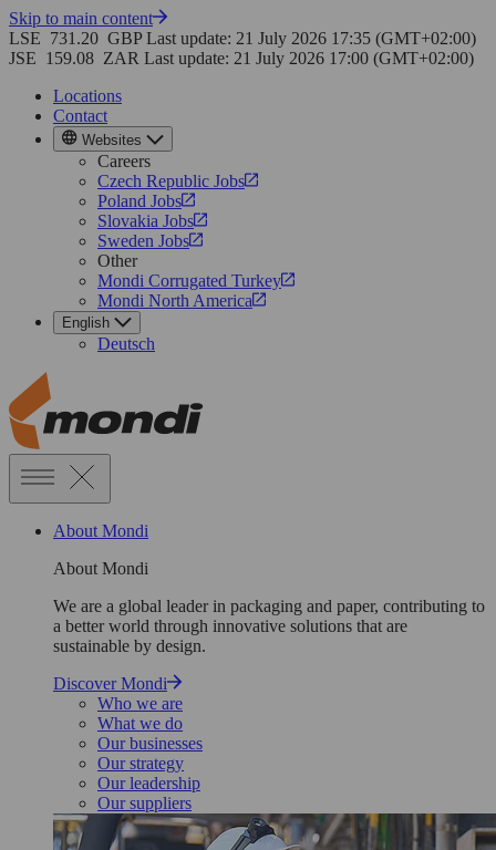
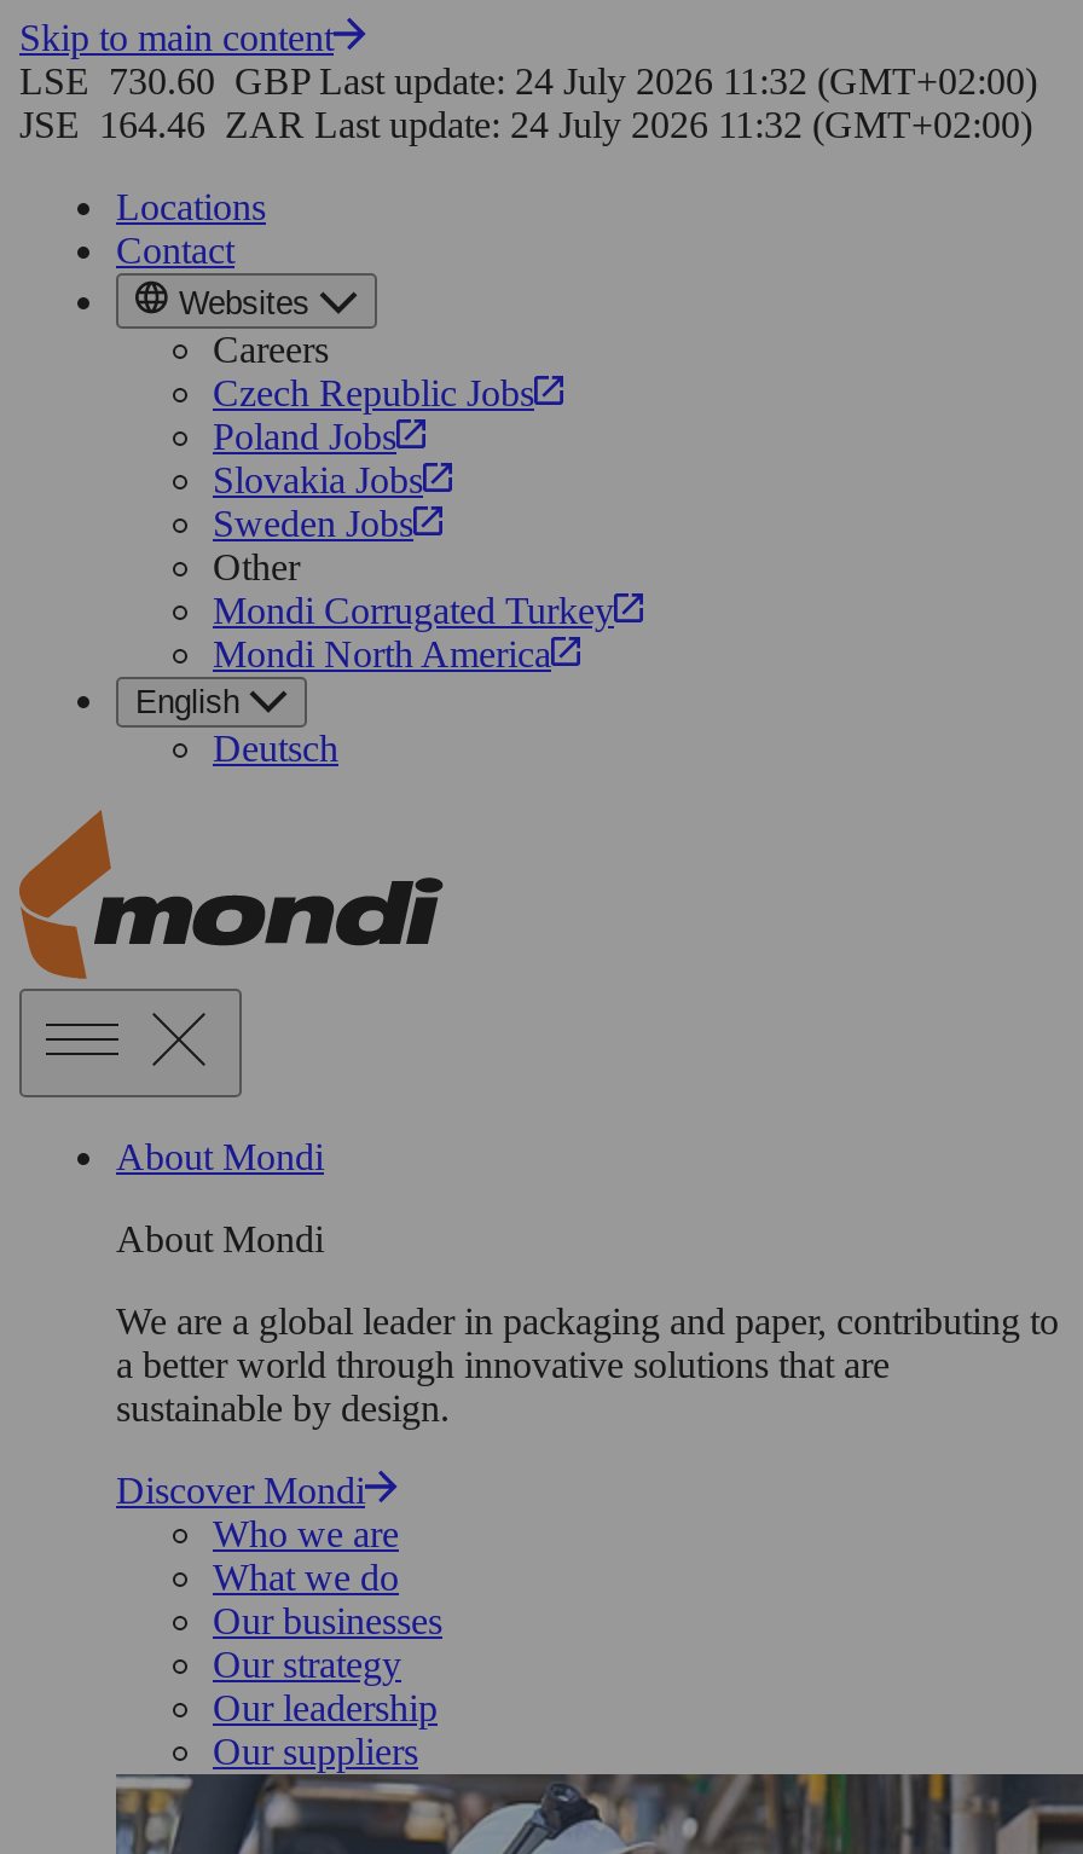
[9,29,476,48] LSE 731.20 GBP Last update: 21 July 2026 17:35 (GMT+02:00) -> [19,60,1037,102] LSE 730.60 GBP Last update: 24 July 2026 11:32 (GMT+02:00)
[9,49,474,68] JSE 159.08 ZAR Last update: 21 July 2026 17:00 (GMT+02:00) -> [19,104,1032,145] JSE 164.46 ZAR Last update: 24 July 2026 11:32 (GMT+02:00)

